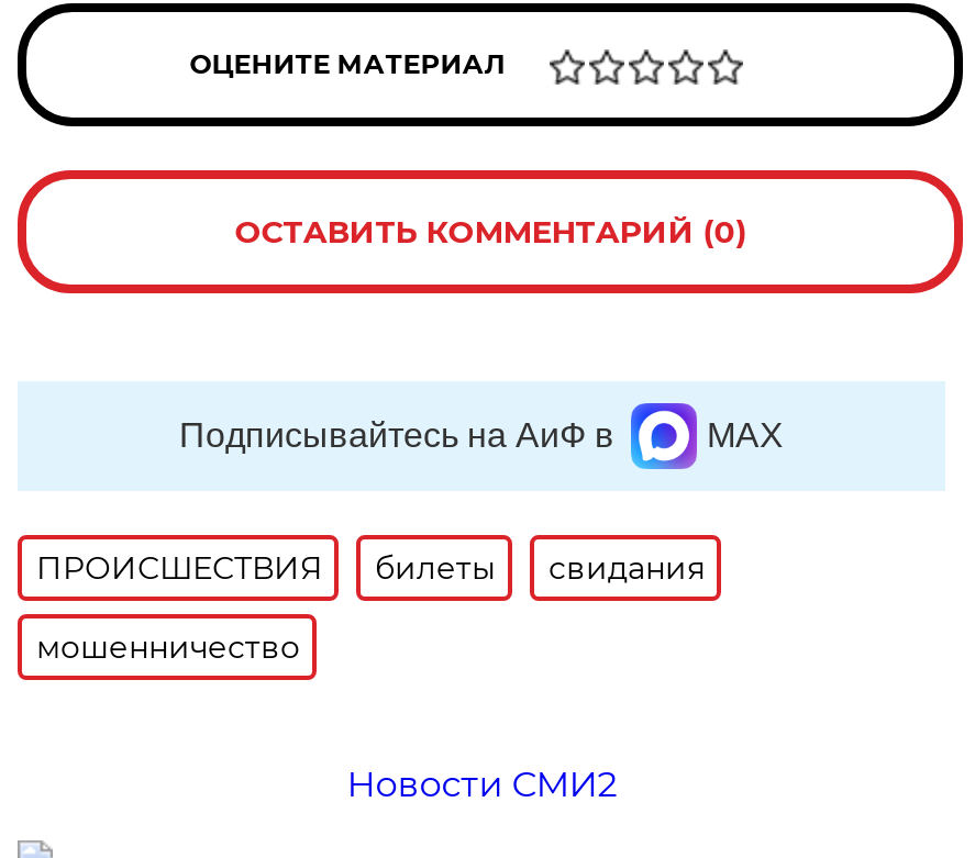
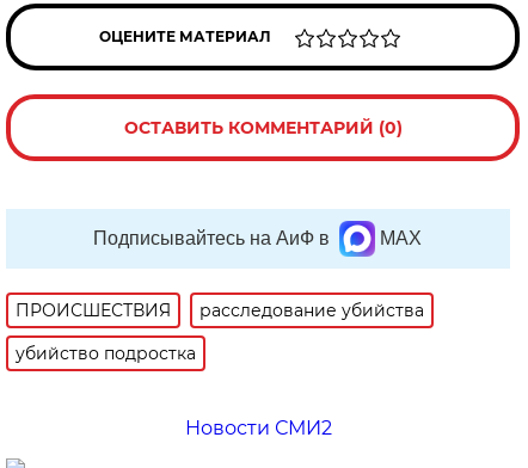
[375,548,704,587] билеты | свидания -> [200,299,425,321] расследование убийства
[36,627,300,666] мошенничество -> [16,342,196,364] убийство подростка

